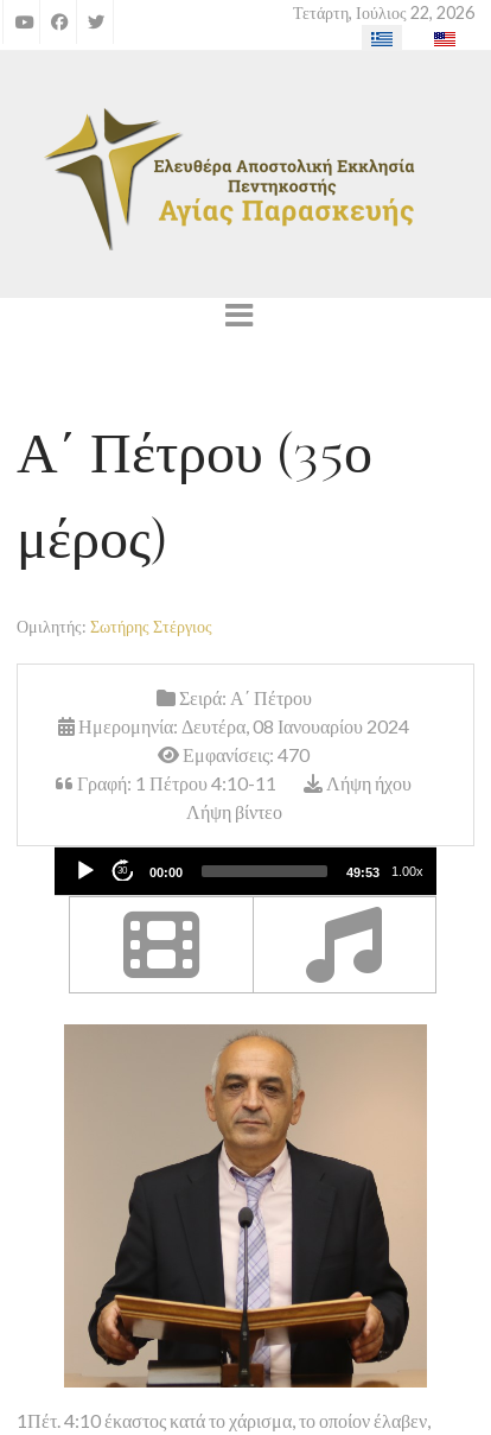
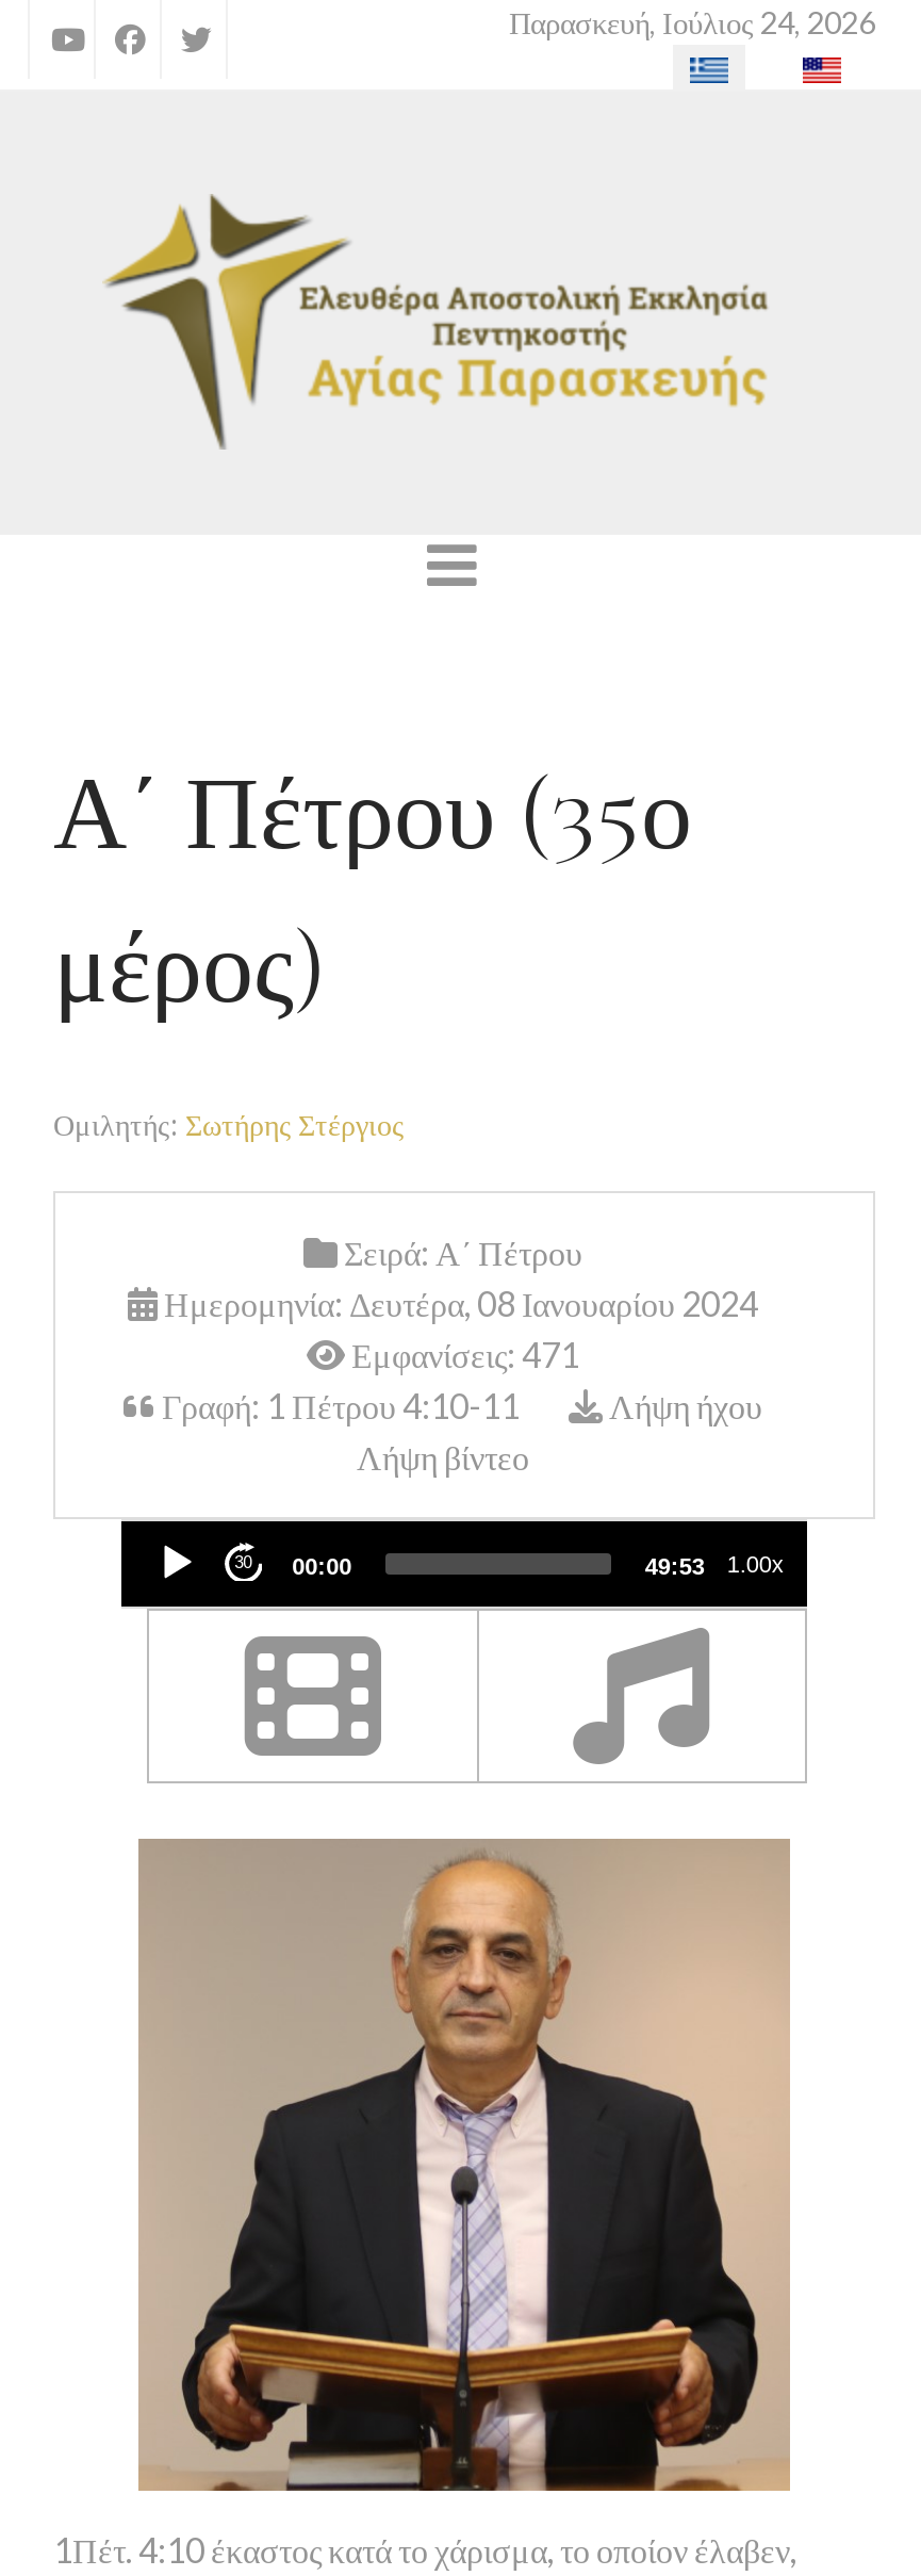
[293,2,474,23] Τετάρτη, Ιούλιος 22, 2026 -> [509,4,875,40] Παρασκευή, Ιούλιος 24, 2026
[179,743,310,766] Εμφανίσεις: 470 -> [345,1334,579,1374] Εμφανίσεις: 471

